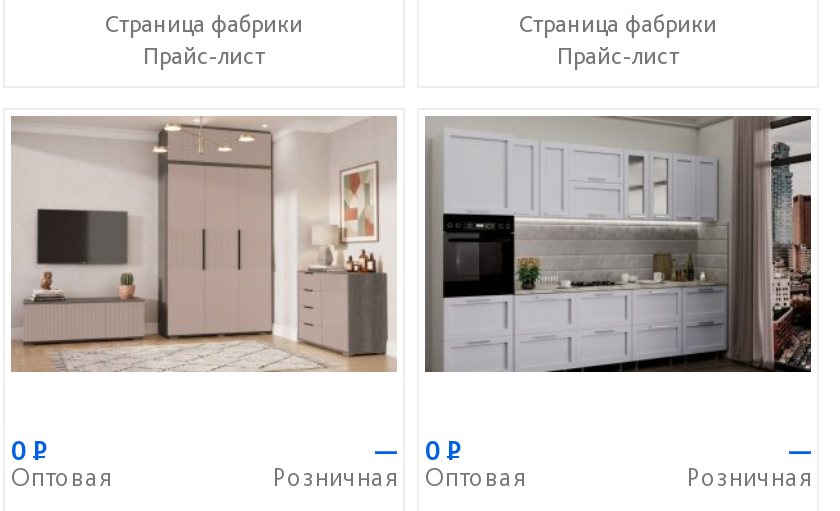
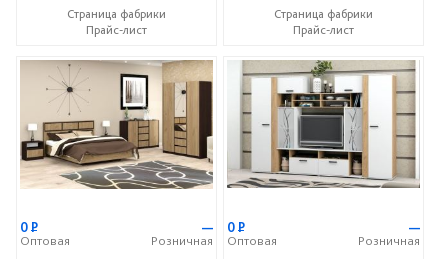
[11,118,395,374] [image] -> [21,60,213,190] [image]
[423,114,813,372] [image] -> [227,60,420,189] [image]

